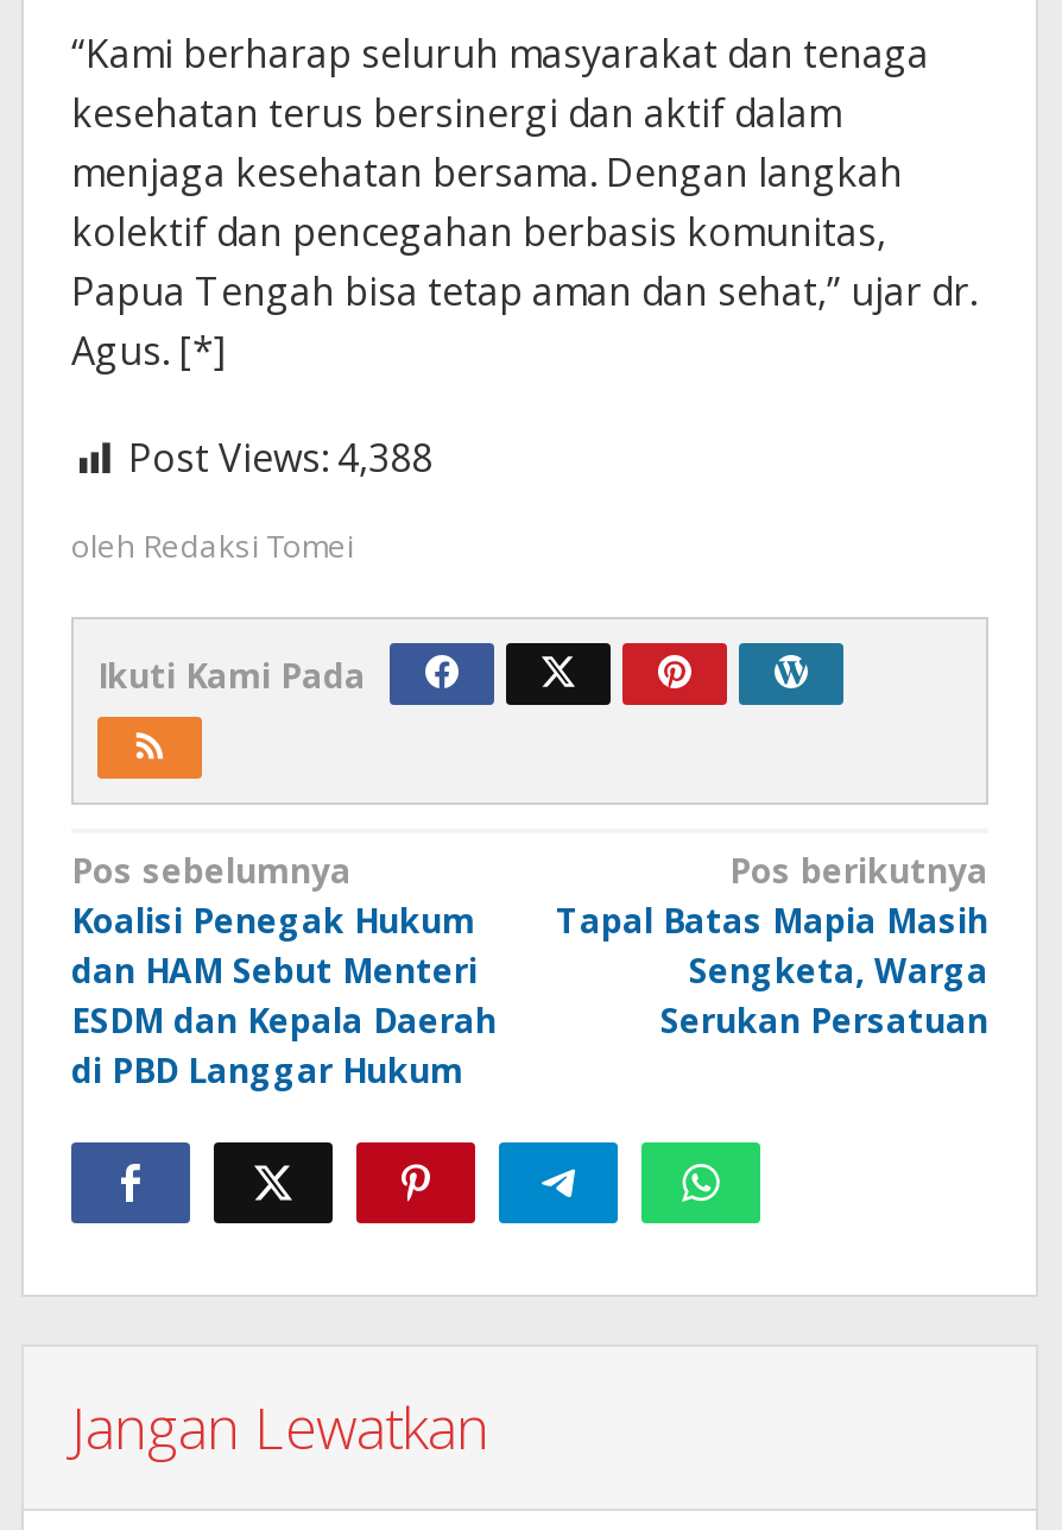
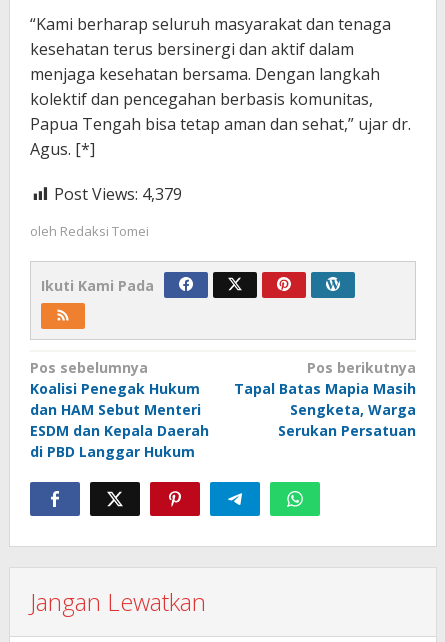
[128,431,432,484] Post Views: 4,388 -> [54,183,182,205] Post Views: 4,379

